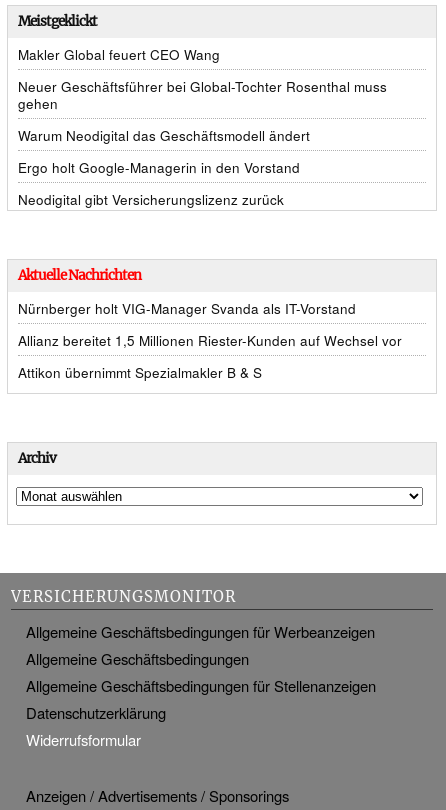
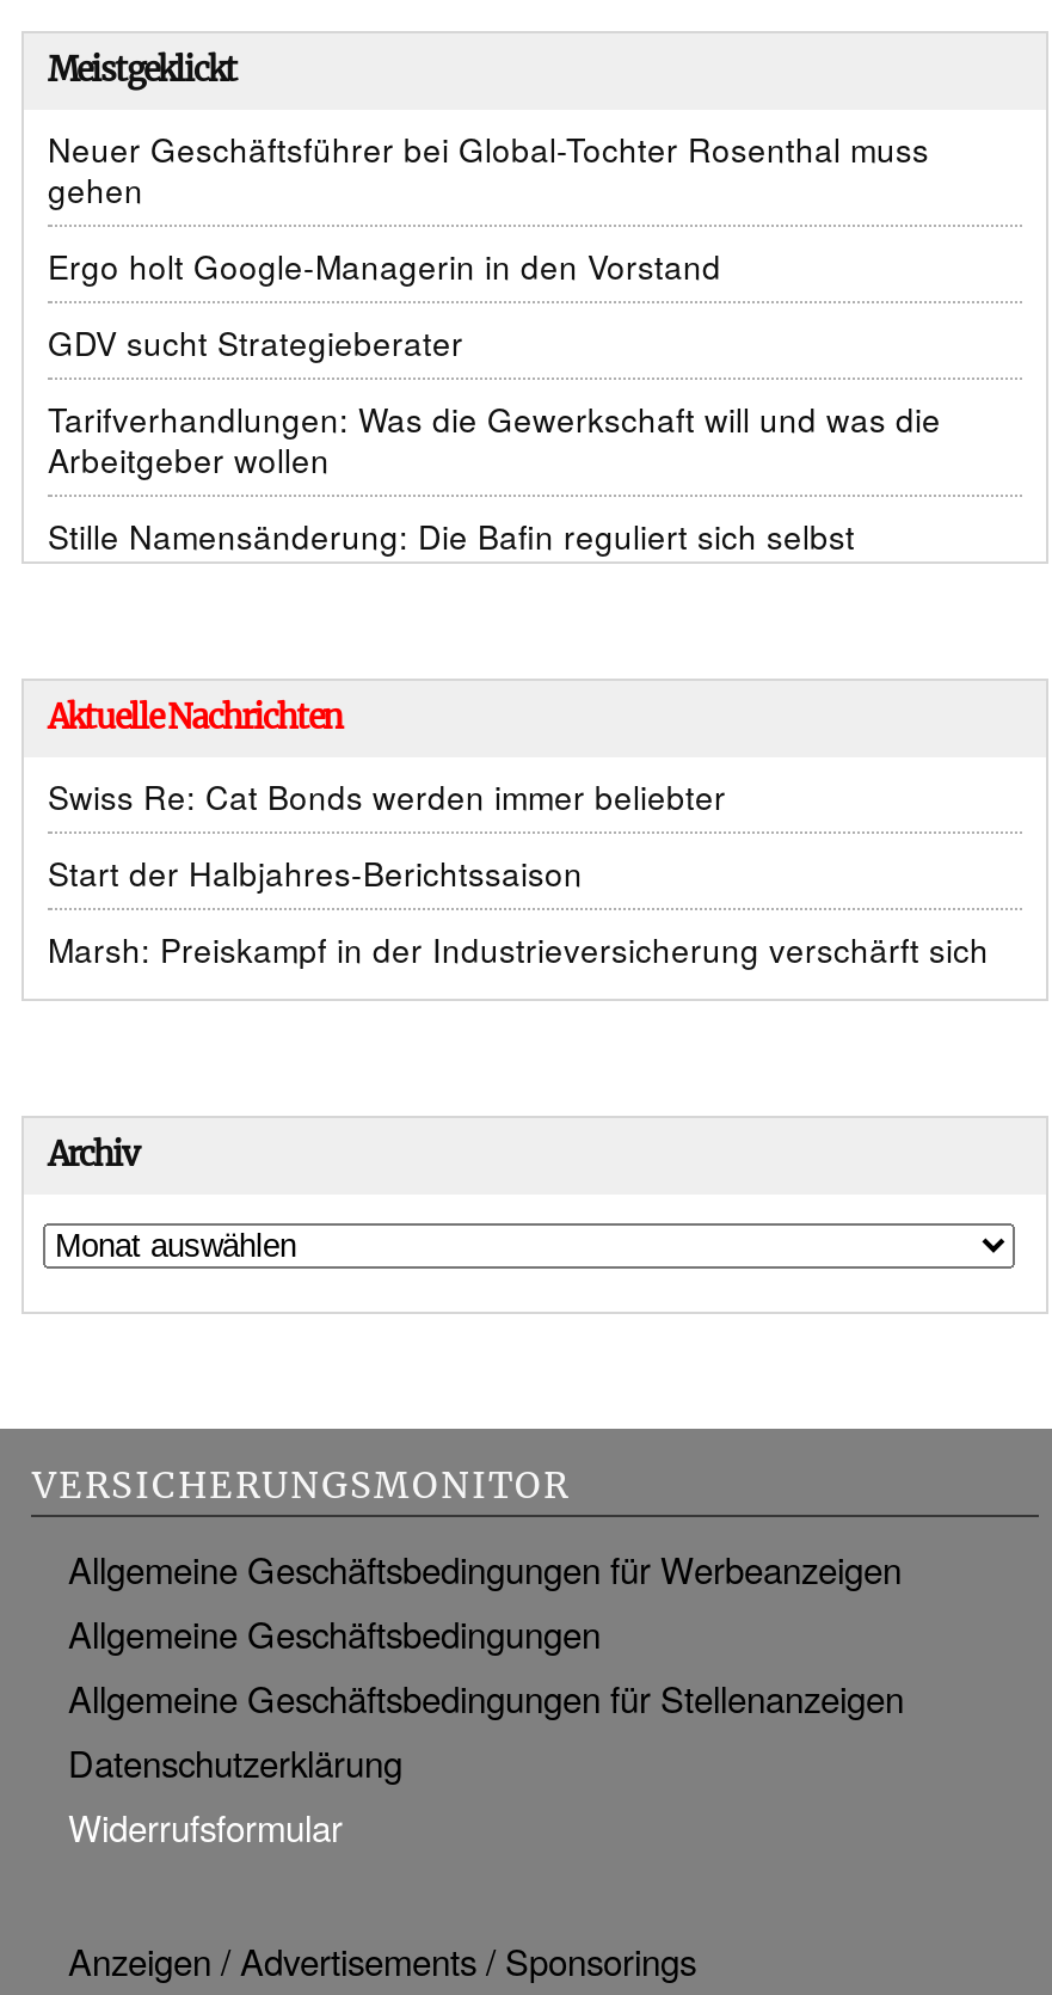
[18,45,220,64] Makler Global feuert CEO Wang -> none
moved [18,77,387,113] -> [48,127,929,213]: Neuer Geschäftsführer bei Global-Tochter Rosenthal muss | gehen
[18,126,310,145] Warum Neodigital das Geschäftsmodell ändert -> none
moved [18,158,300,177] -> [48,244,721,289]: Ergo holt Google-Managerin in den Vorstand
[18,190,284,209] Neodigital gibt Versicherungslizenz zurück -> [48,320,941,559] GDV sucht Strategieberater | Tarifverhandlungen: Was die Gewerkschaft will und was die | Arbeitgeber wollen | Stille Namensänderung: Die Bafin reguliert sich selbst
[18,299,356,318] Nürnberger holt VIG-Manager Svanda als IT-Vorstand -> [48,774,726,820] Swiss Re: Cat Bonds werden immer beliebter
[18,331,402,350] Allianz bereitet 1,5 Millionen Riester-Kunden auf Wechsel vor -> [48,851,583,896] Start der Halbjahres-Berichtssaison
[18,363,262,382] Attikon übernimmt Spezialmakler B & S -> [48,927,989,972] Marsh: Preiskampf in der Industrieversicherung verschärft sich

